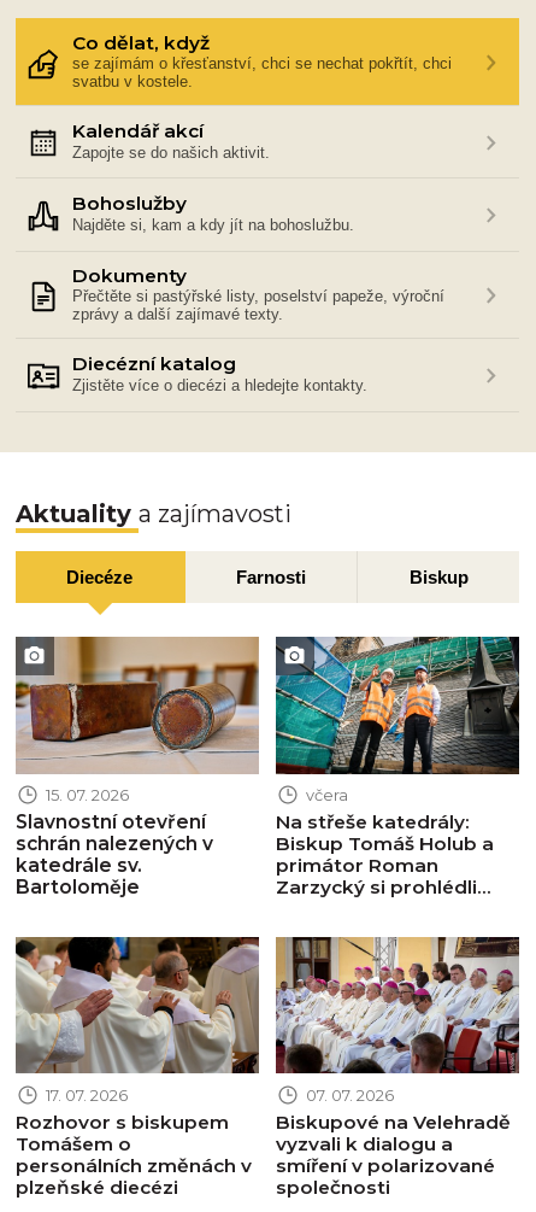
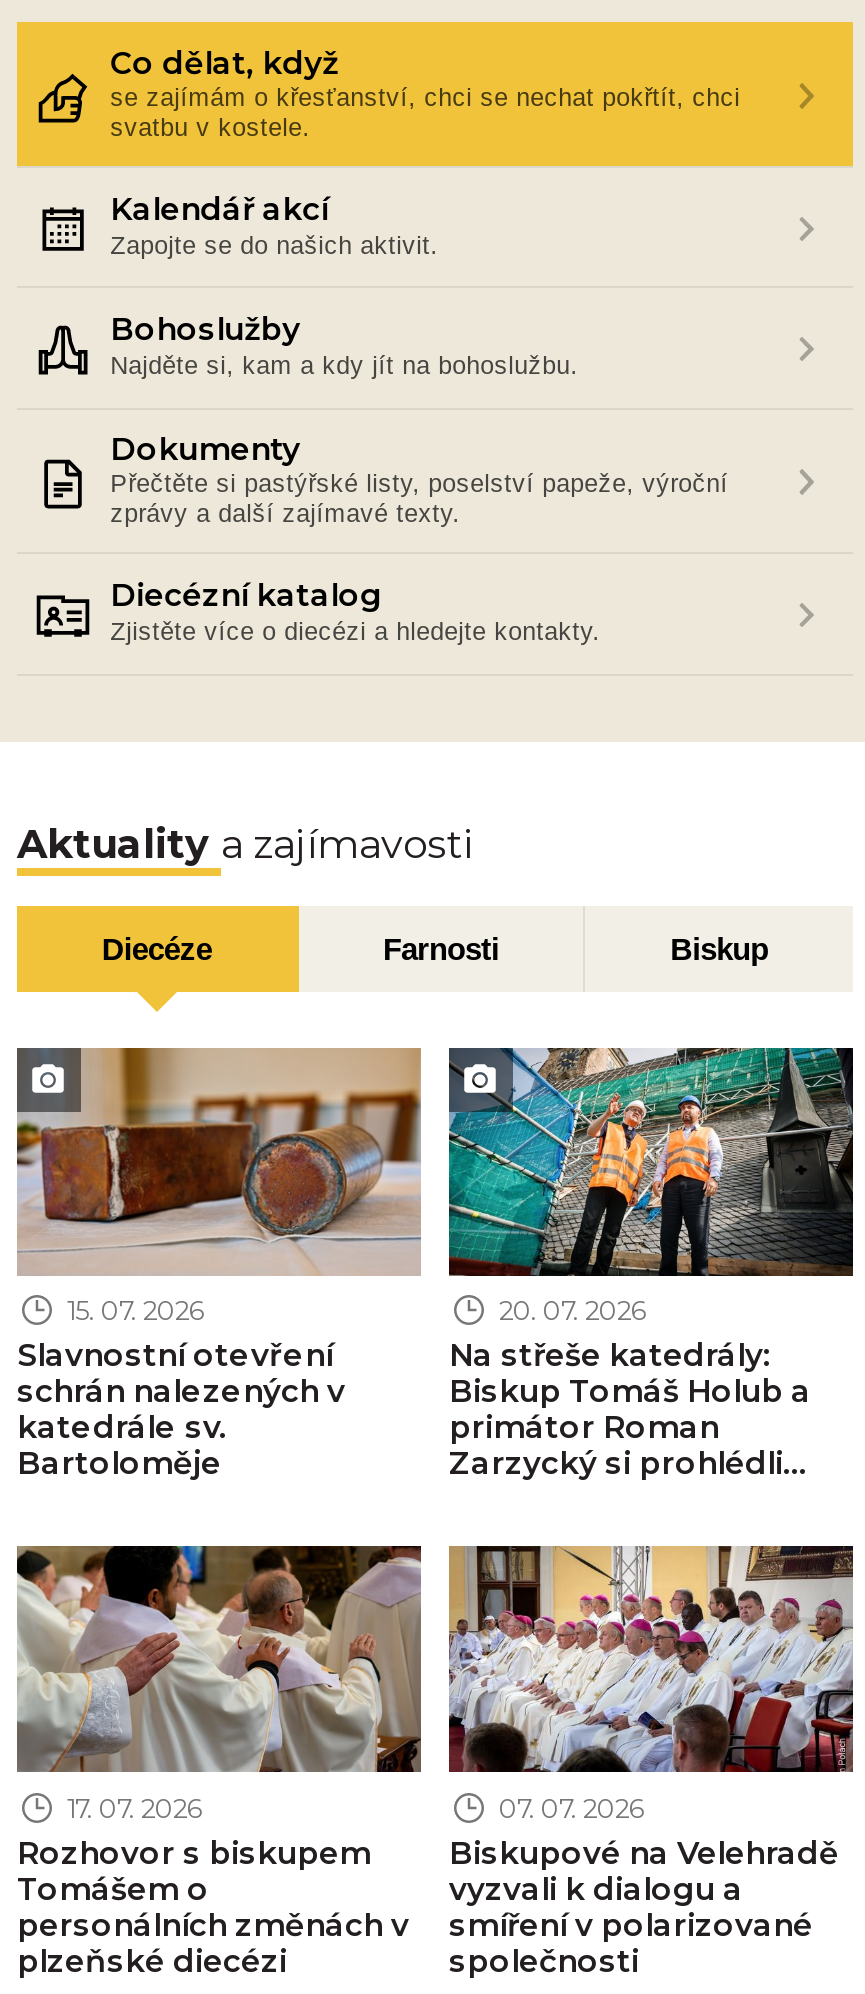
[306,785,348,805] včera -> [499,1295,647,1327] 20. 07. 2026

